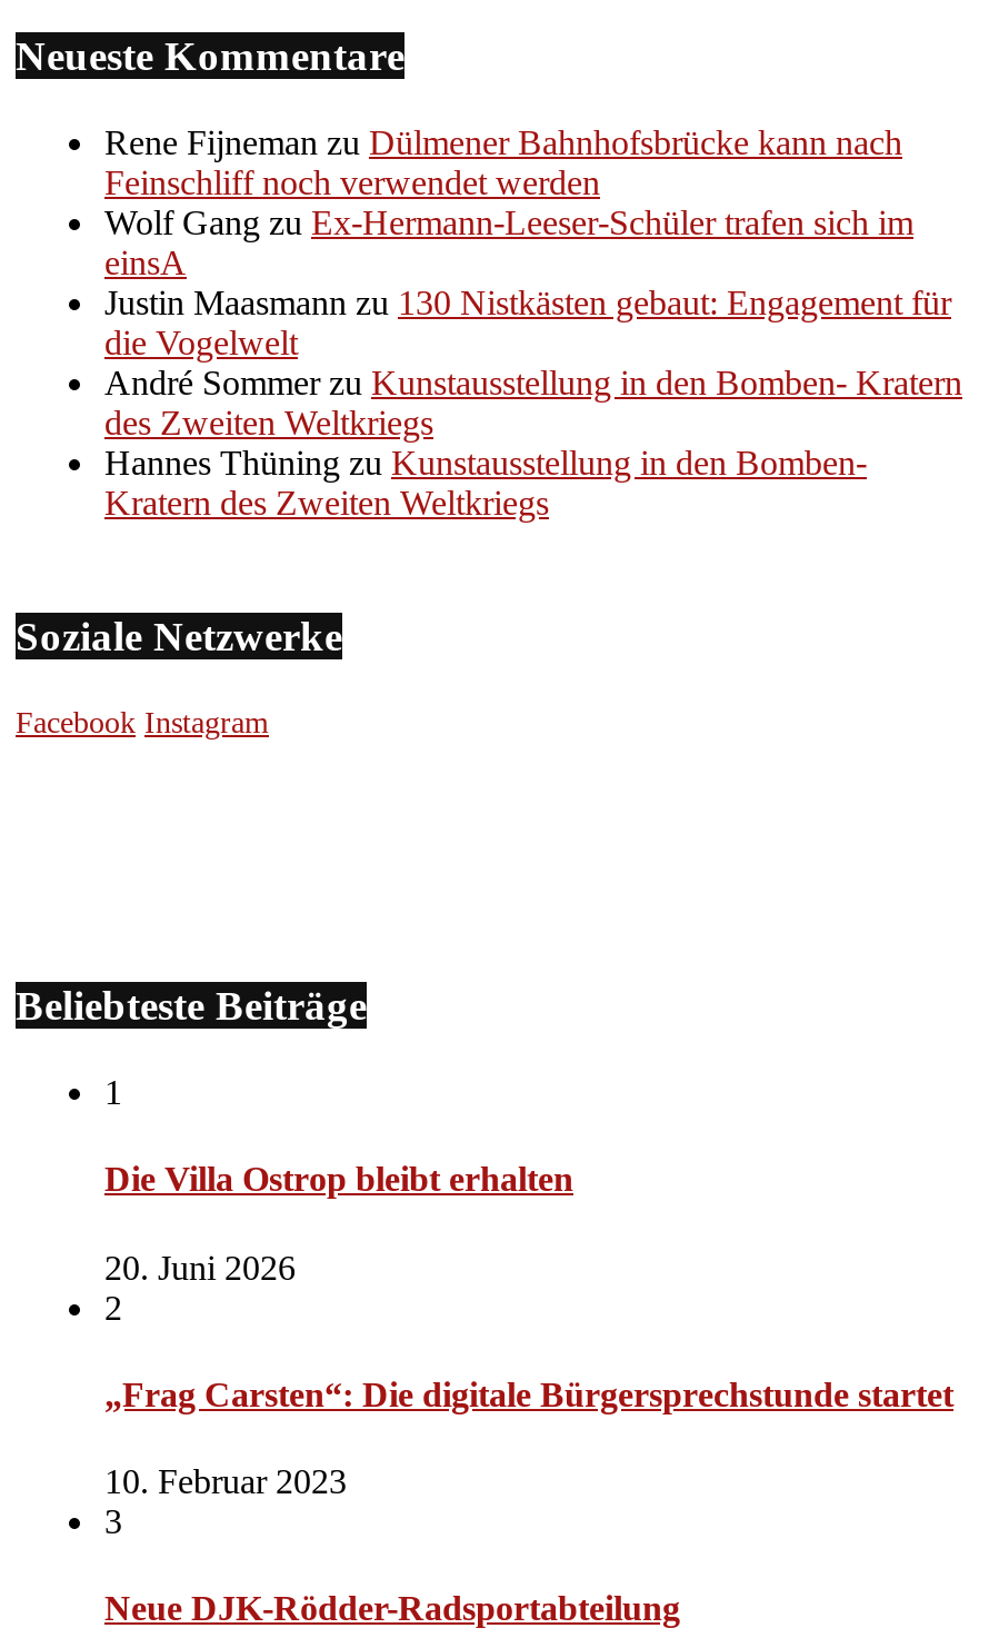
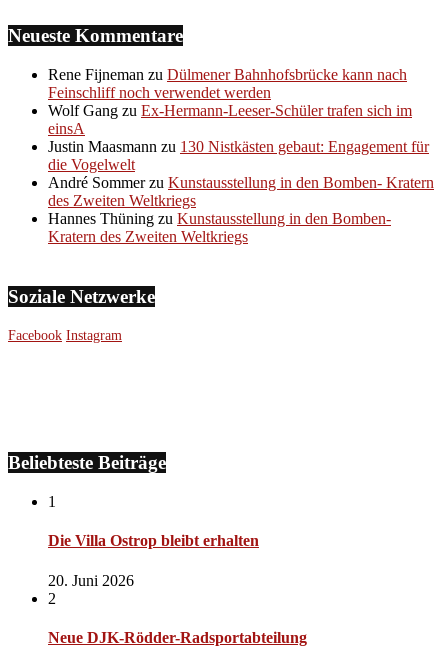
[104,1375,953,1540] „Frag Carsten“: Die digitale Bürgersprechstunde startet | 10. Februar 2023 | 3 -> none

